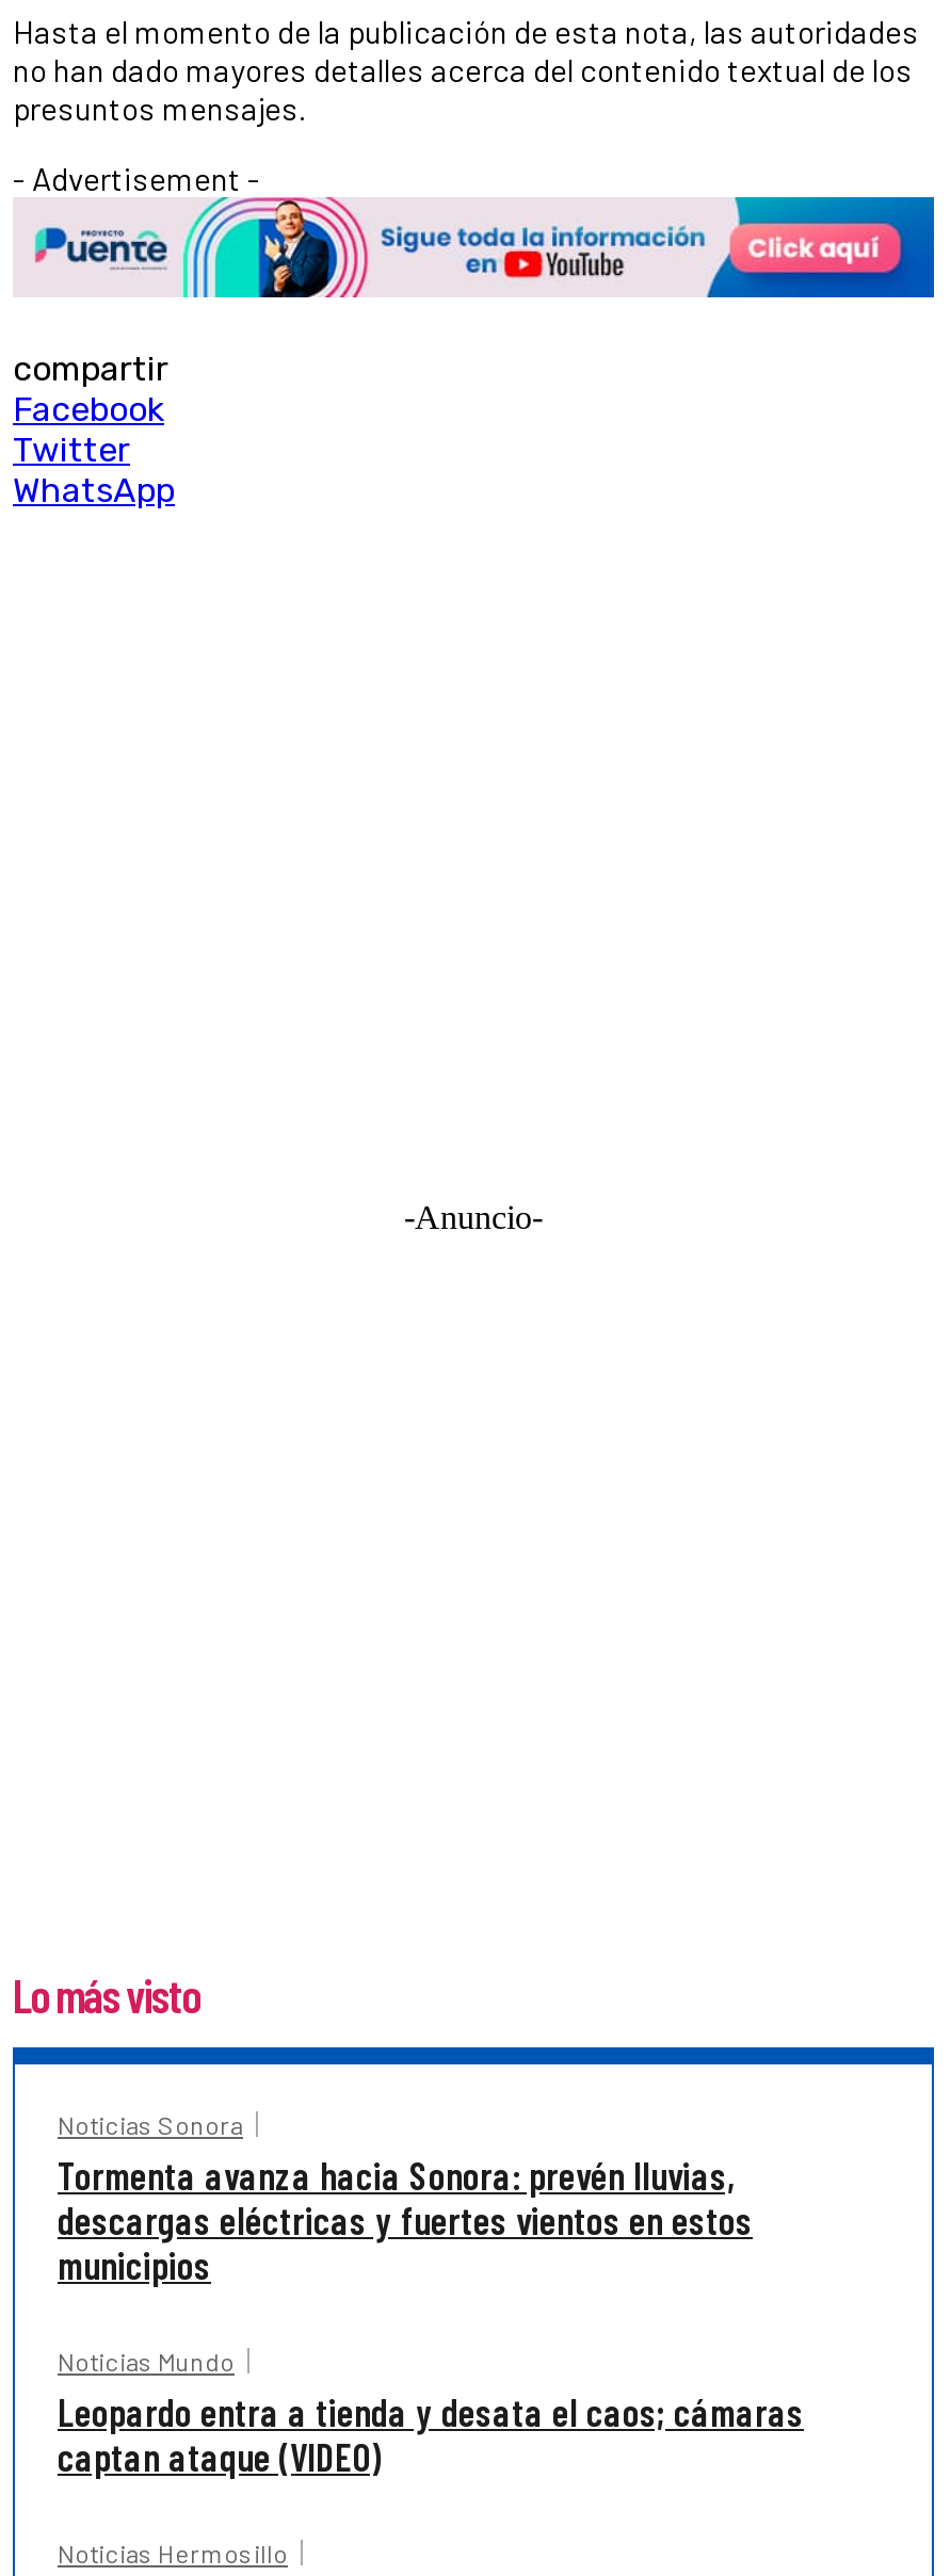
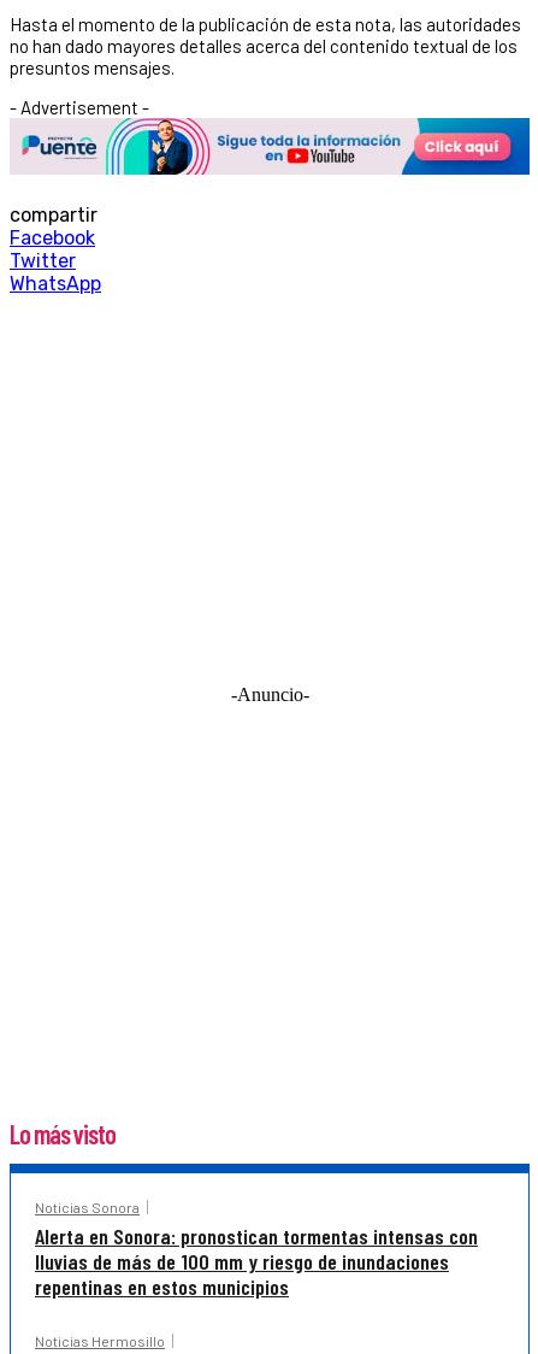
[58,2152,804,2480] Tormenta avanza hacia Sonora: prevén lluvias, | descargas eléctricas y fuertes vientos en estos | municipios | Noticias Mundo | Leopardo entra a tienda y desata el caos; cámaras | captan ataque (VIDEO) -> [35,1223,478,1300] Alerta en Sonora: pronostican tormentas intensas con | lluvias de más de 100 mm y riesgo de inundaciones | repentinas en estos municipios

